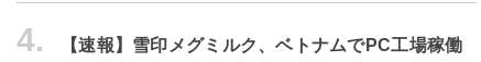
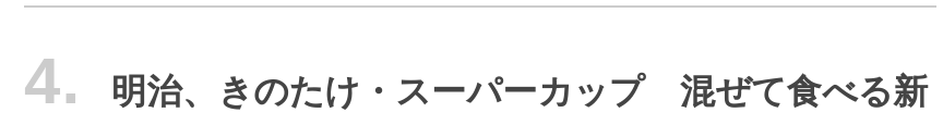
[61,36,463,55] 【速報】雪印メグミルク、ベトナムでPC工場稼働 -> [111,73,929,110] 明治、きのたけ・スーパーカップ 混ぜて食べる新

